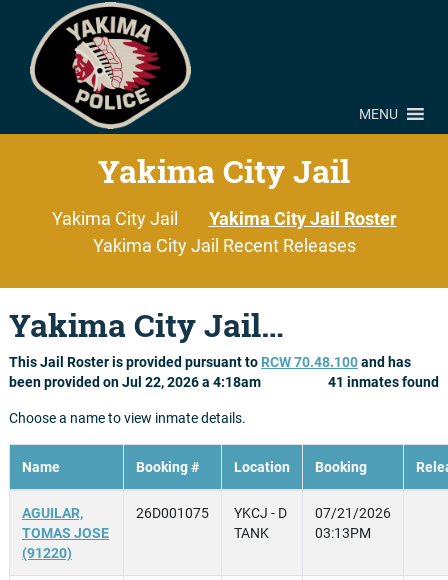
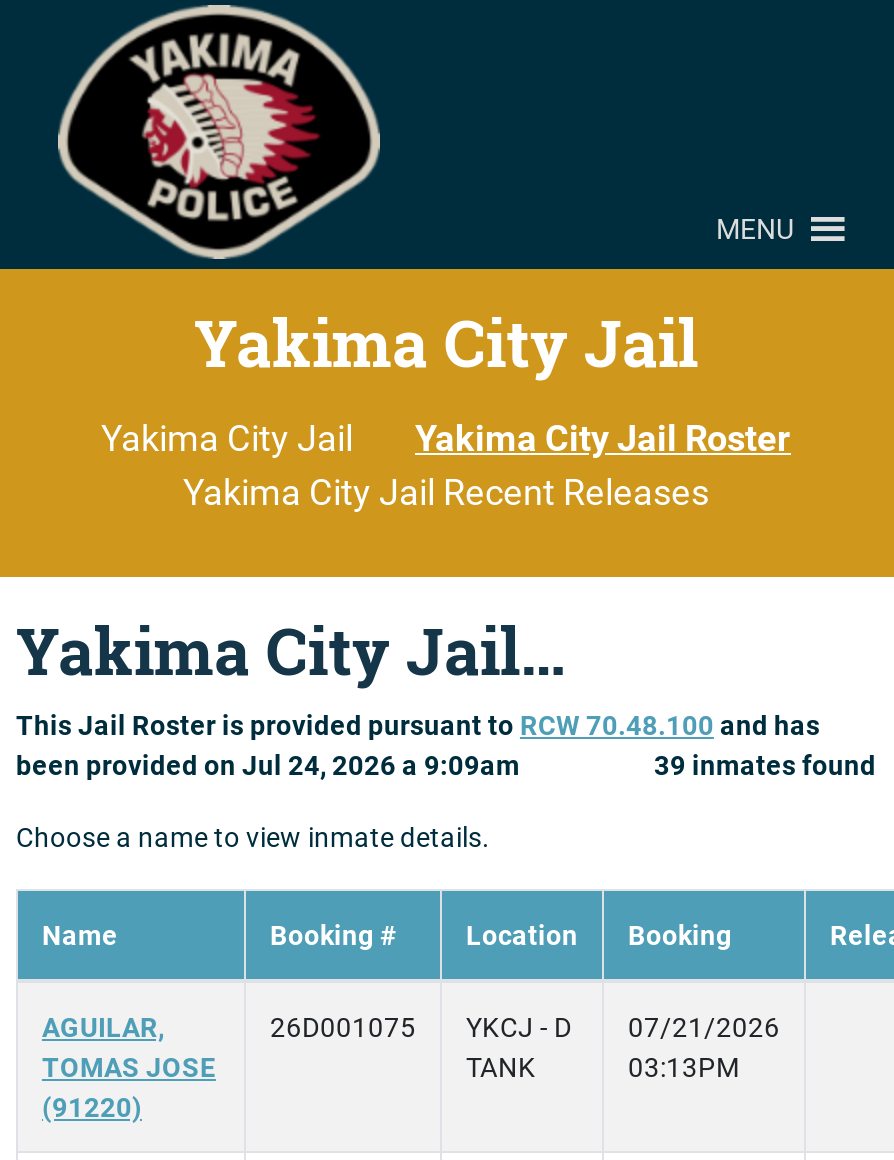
[9,373,261,391] been provided on Jul 22, 2026 a 4:18am -> [16,747,520,783] been provided on Jul 24, 2026 a 9:09am
[328,373,439,391] 41 inmates found -> [654,747,876,783] 39 inmates found

